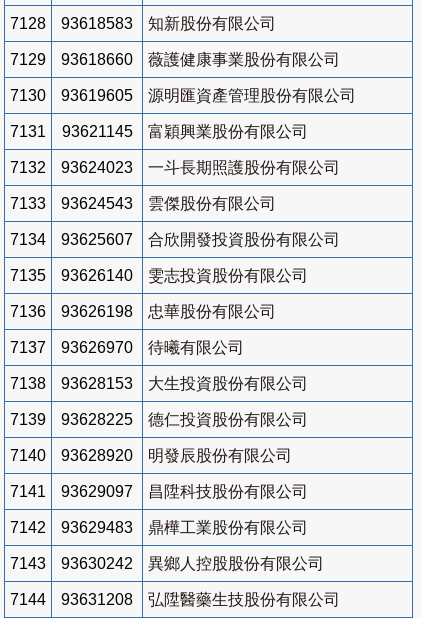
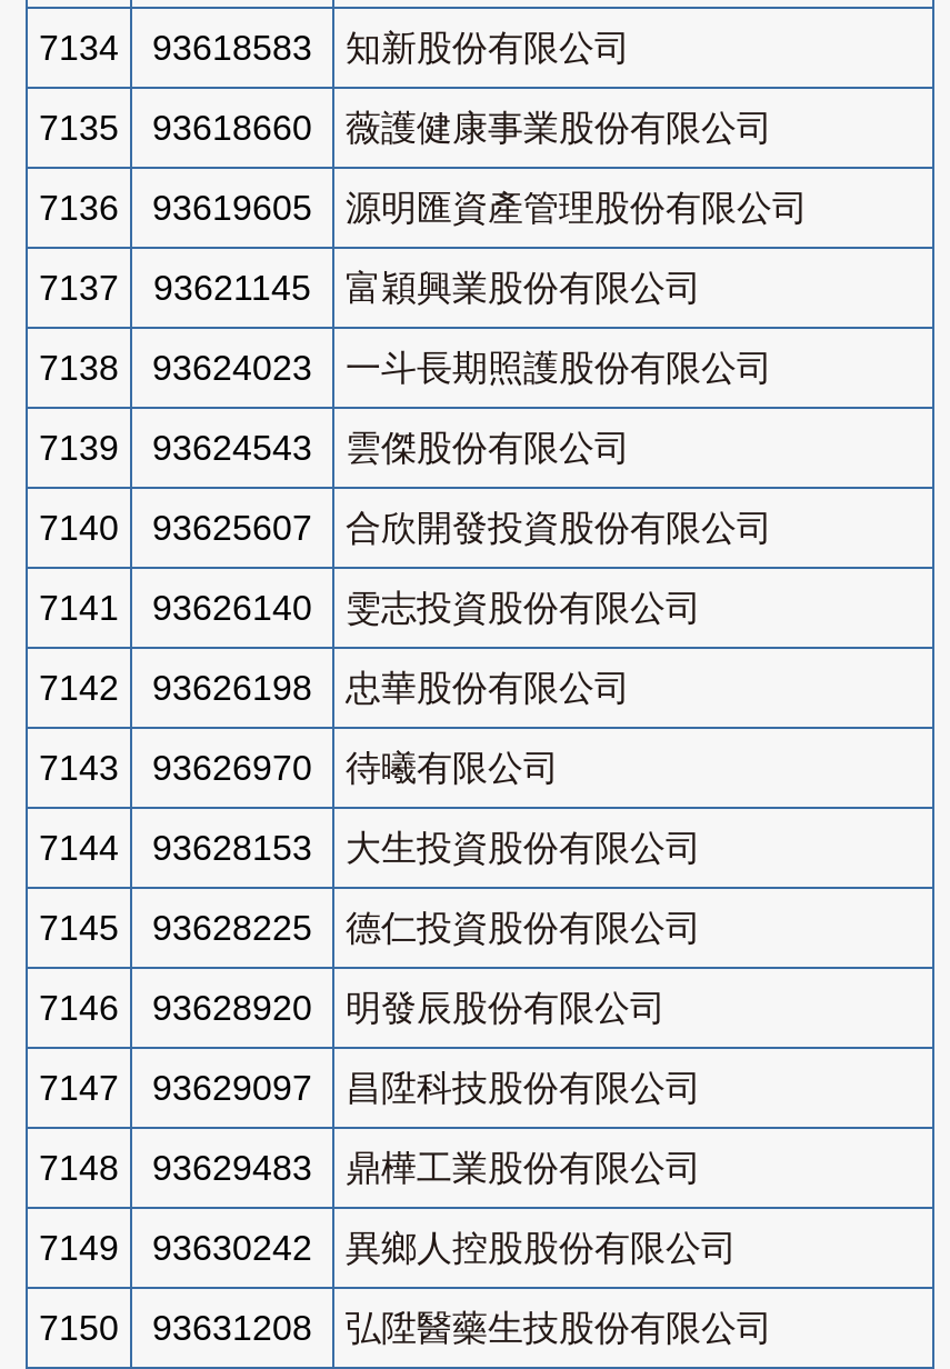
[10,15,276,32] 7128 93618583 知新股份有限公司 -> [39,29,630,66] 7134 93618583 知新股份有限公司
[10,51,340,68] 7129 93618660 薇護健康事業股份有限公司 -> [39,109,772,146] 7135 93618660 薇護健康事業股份有限公司
[10,87,356,104] 7130 93619605 源明匯資產管理股份有限公司 -> [39,189,808,226] 7136 93619605 源明匯資產管理股份有限公司
[10,123,308,140] 7131 93621145 富穎興業股份有限公司 -> [39,269,701,306] 7137 93621145 富穎興業股份有限公司
[10,159,340,176] 7132 93624023 一斗長期照護股份有限公司 -> [39,349,772,386] 7138 93624023 一斗長期照護股份有限公司
[10,195,276,212] 7133 93624543 雲傑股份有限公司 -> [39,429,630,466] 7139 93624543 雲傑股份有限公司
[10,231,340,248] 7134 93625607 合欣開發投資股份有限公司 -> [39,509,772,546] 7140 93625607 合欣開發投資股份有限公司
[10,267,308,284] 7135 93626140 雯志投資股份有限公司 -> [39,589,701,626] 7141 93626140 雯志投資股份有限公司
[10,303,276,320] 7136 93626198 忠華股份有限公司 -> [39,669,630,707] 7142 93626198 忠華股份有限公司
[10,339,244,356] 7137 93626970 待曦有限公司 -> [39,749,559,787] 7143 93626970 待曦有限公司
[10,375,308,392] 7138 93628153 大生投資股份有限公司 -> [39,829,701,867] 7144 93628153 大生投資股份有限公司
[10,411,308,428] 7139 93628225 德仁投資股份有限公司 -> [39,909,701,947] 7145 93628225 德仁投資股份有限公司
[10,447,292,464] 7140 93628920 明發辰股份有限公司 -> [39,989,666,1027] 7146 93628920 明發辰股份有限公司
[10,483,308,500] 7141 93629097 昌陞科技股份有限公司 -> [39,1069,701,1107] 7147 93629097 昌陞科技股份有限公司
[10,519,308,536] 7142 93629483 鼎樺工業股份有限公司 -> [39,1149,701,1187] 7148 93629483 鼎樺工業股份有限公司
[10,555,324,572] 7143 93630242 異鄉人控股股份有限公司 -> [39,1229,737,1267] 7149 93630242 異鄉人控股股份有限公司
[10,591,340,608] 7144 93631208 弘陞醫藥生技股份有限公司 -> [39,1309,772,1347] 7150 93631208 弘陞醫藥生技股份有限公司

